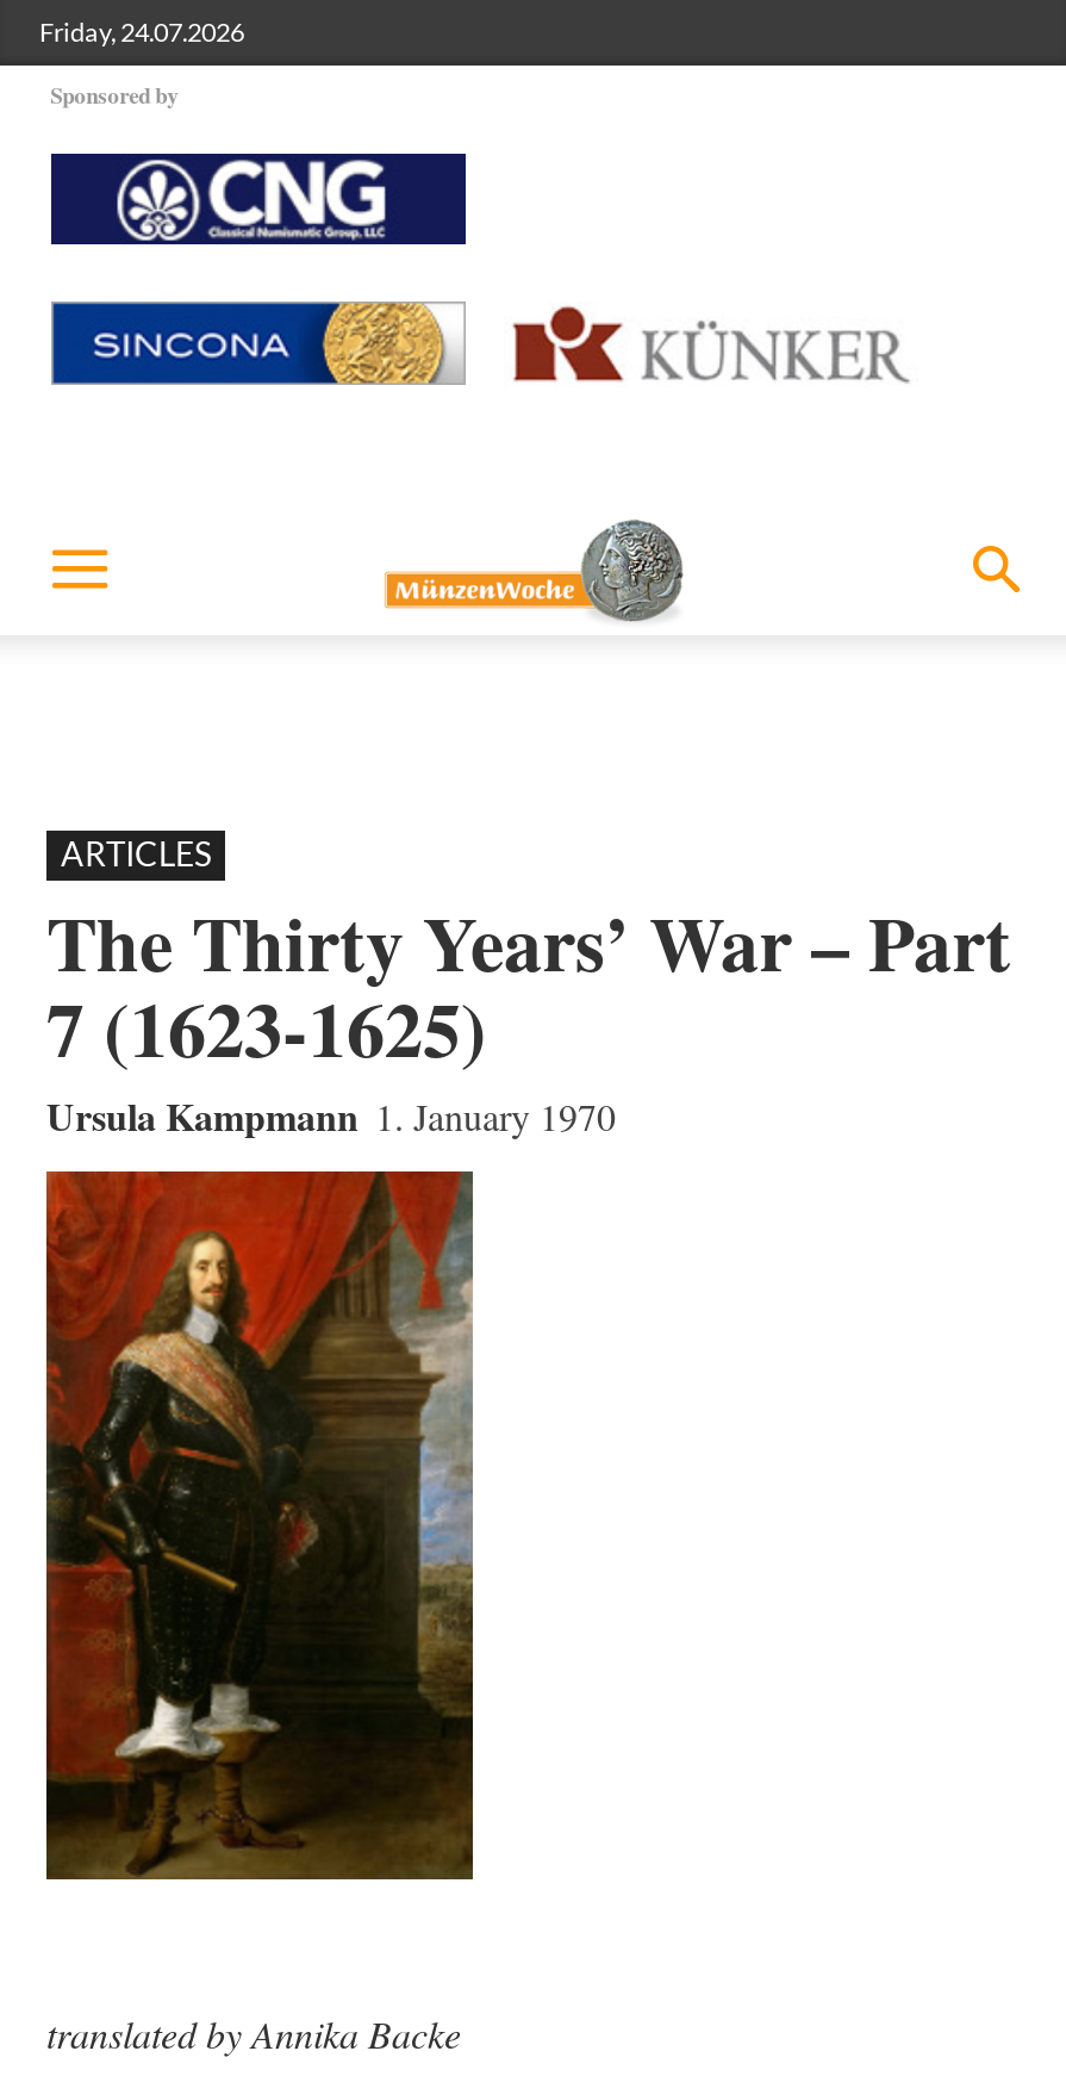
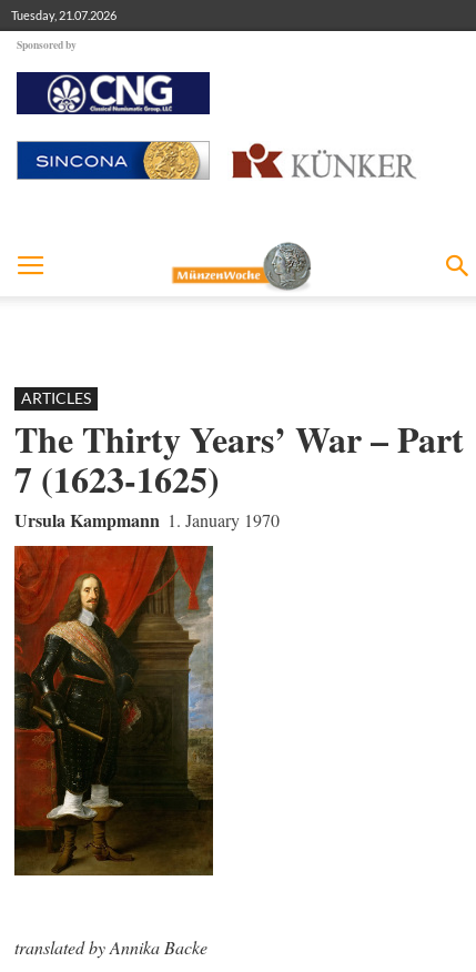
[39,15,244,46] Friday, 24.07.2026 -> [11,8,117,22] Tuesday, 21.07.2026

